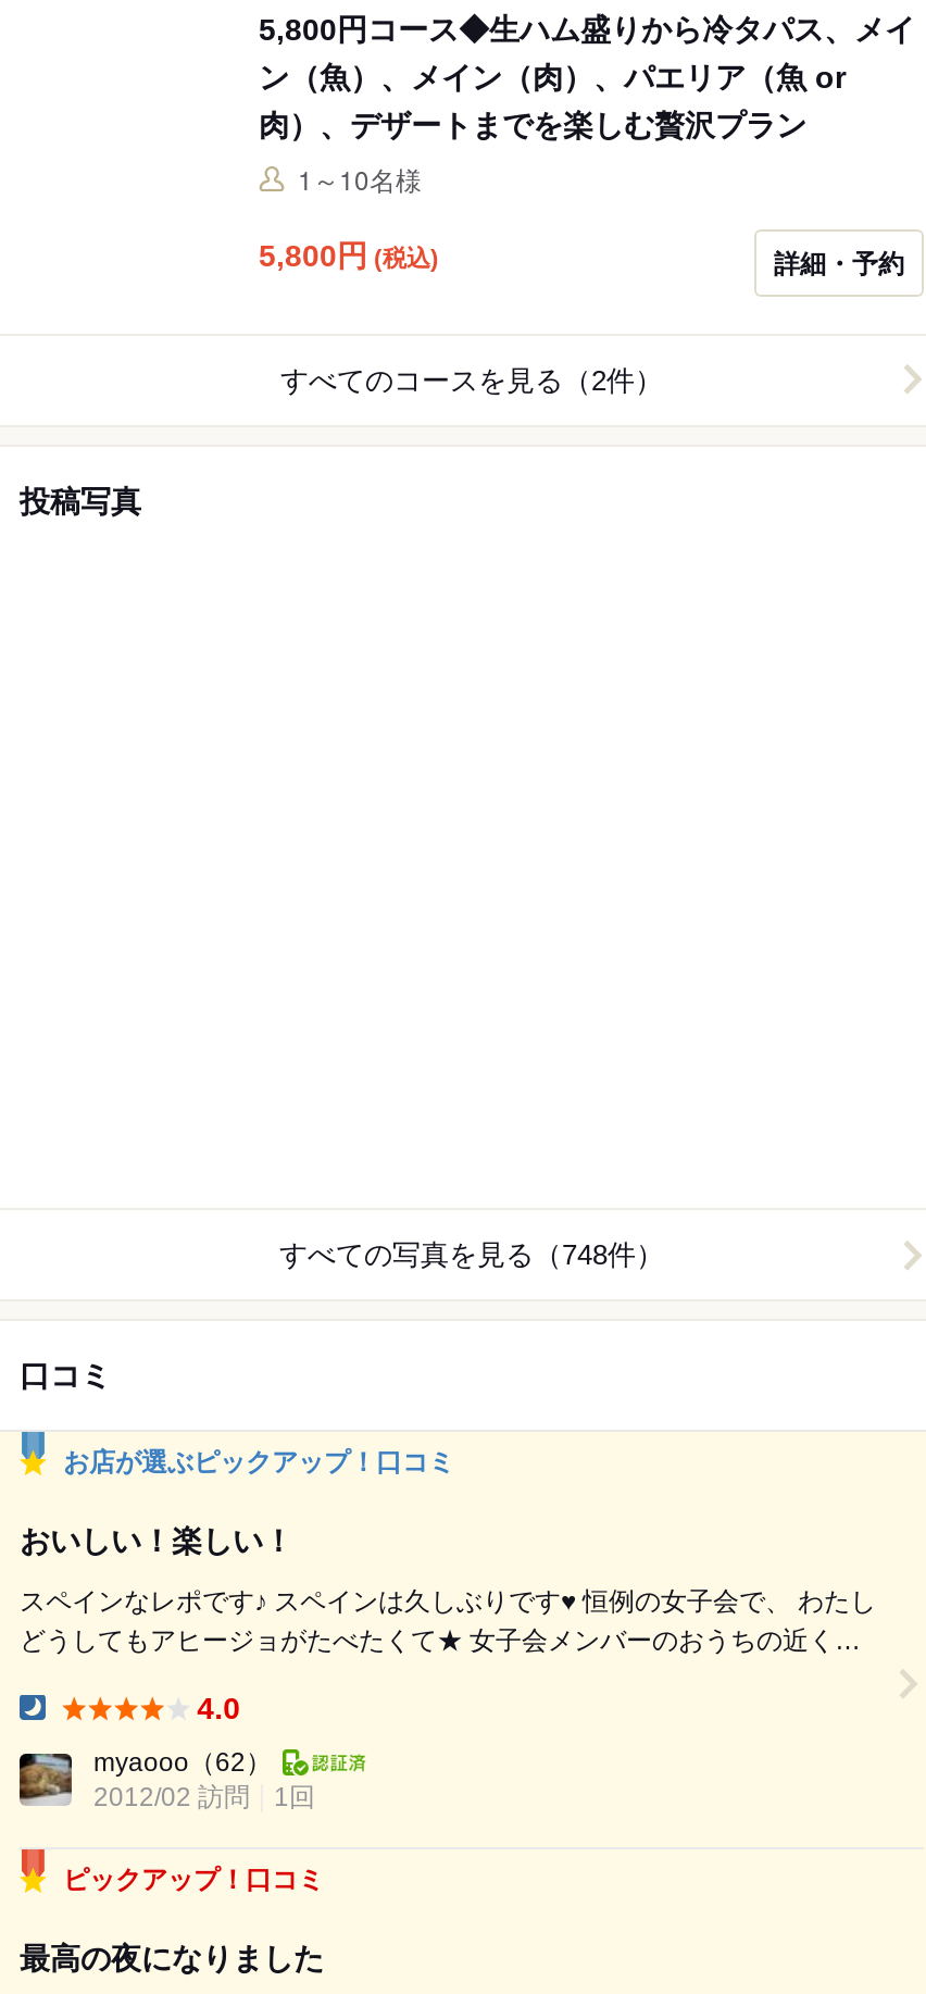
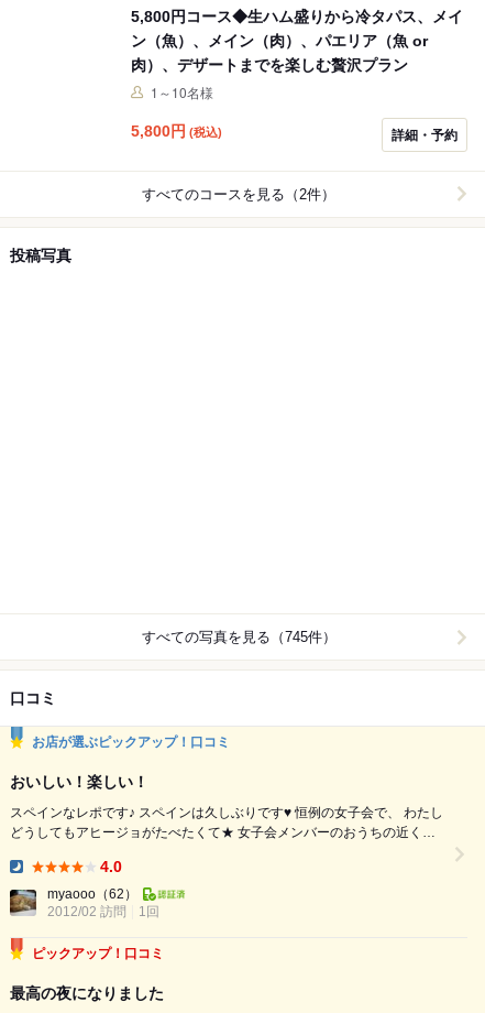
[279,1239,664,1271] すべての写真を見る（748件） -> [141,629,336,645] すべての写真を見る（745件）

